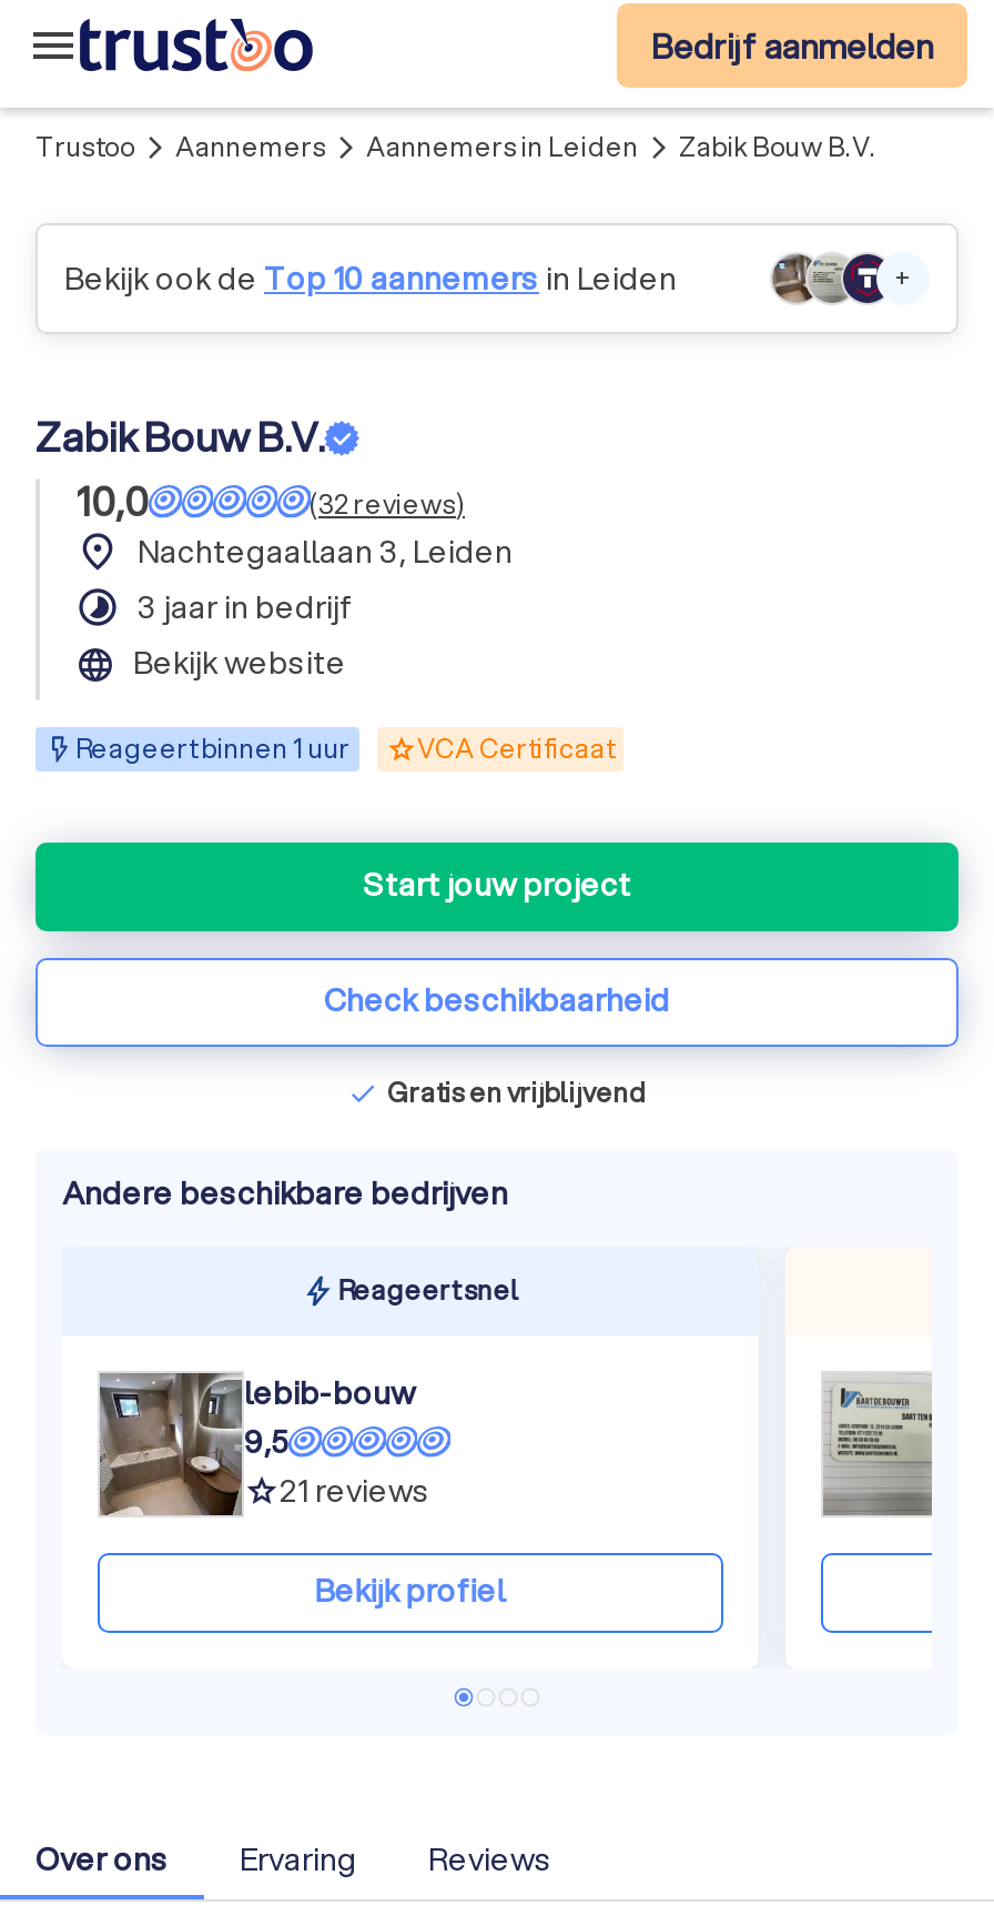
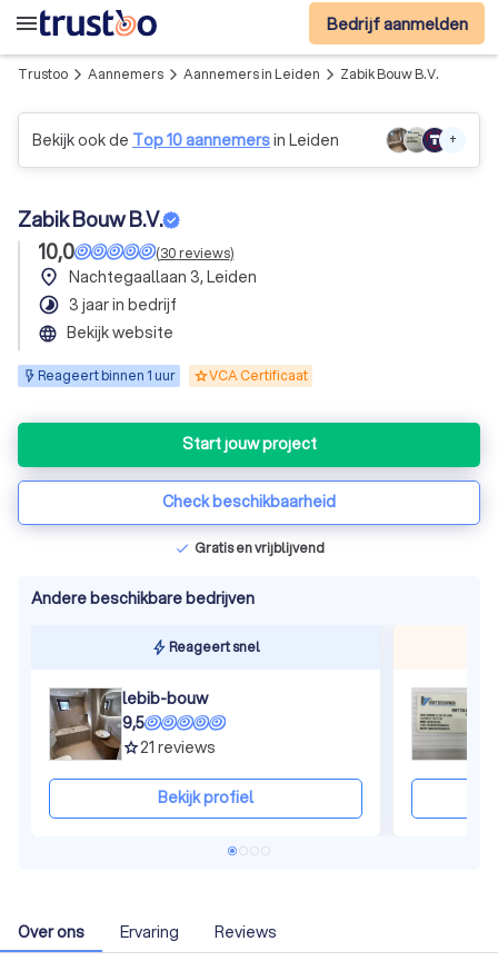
[310,484,465,522] (32 reviews) -> [155,243,234,262] (30 reviews)

